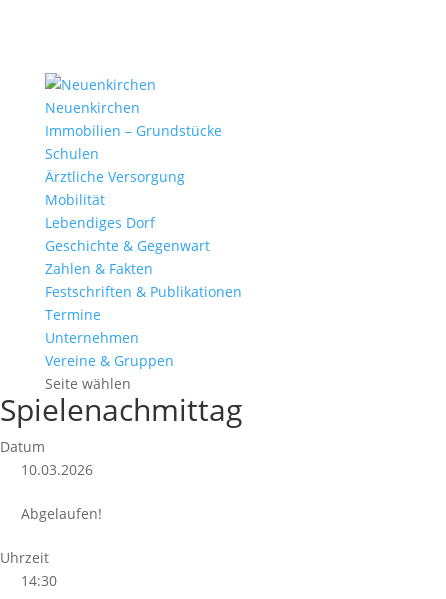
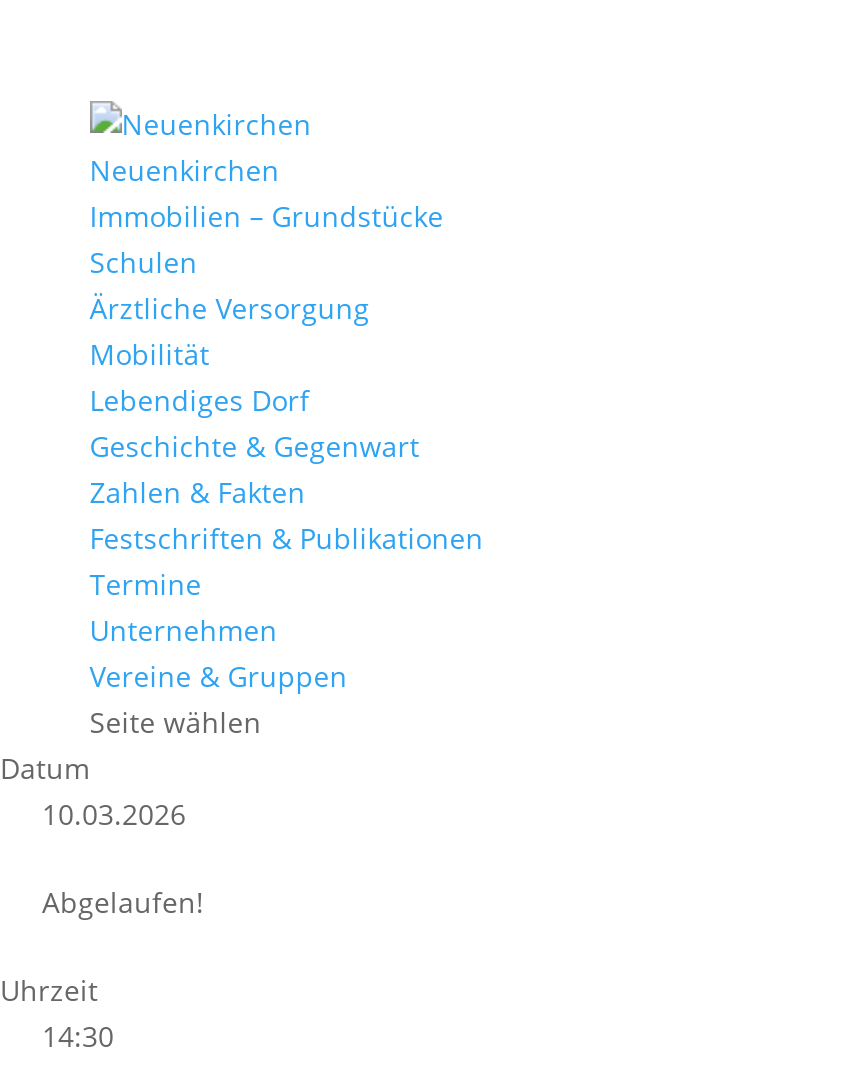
[0,389,242,430] Spielenachmittag -> none

